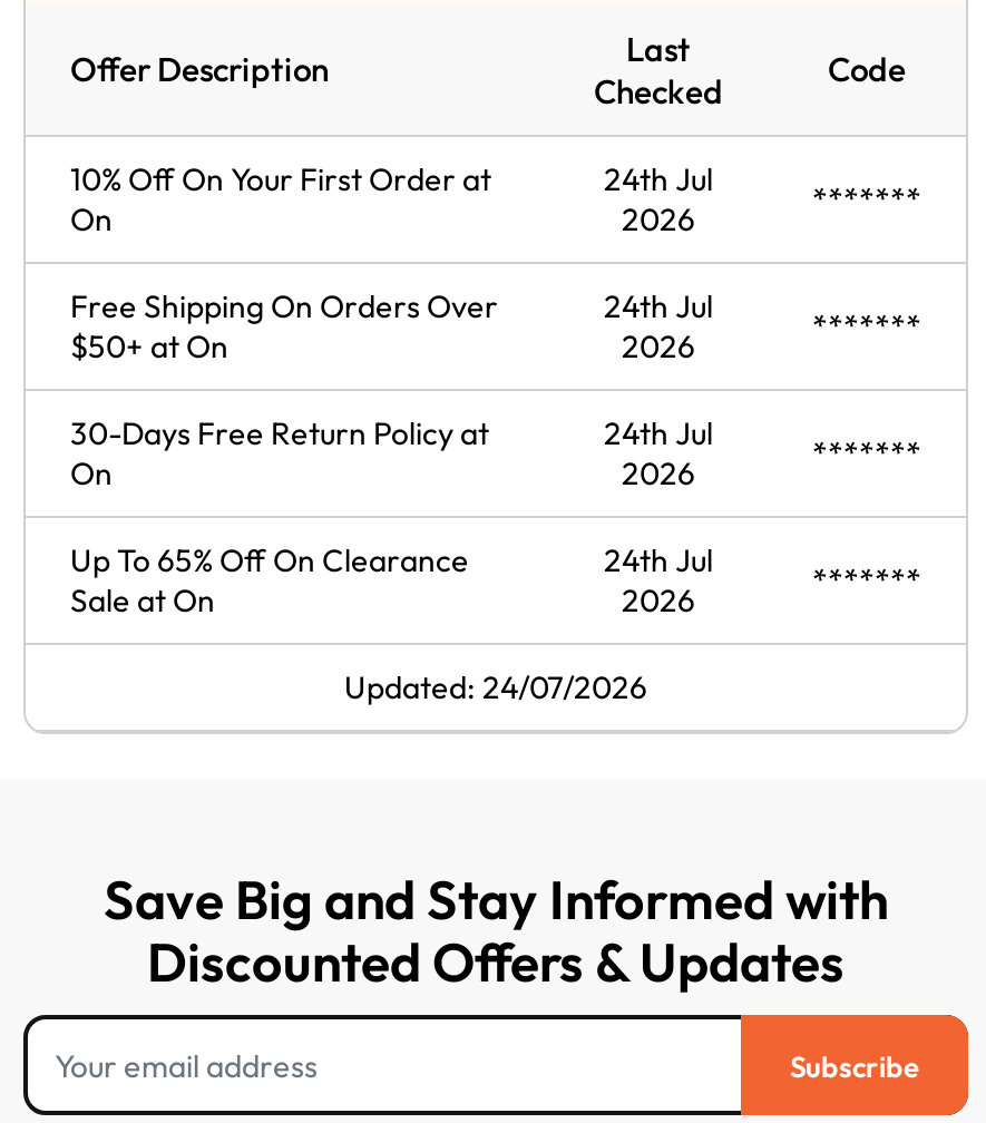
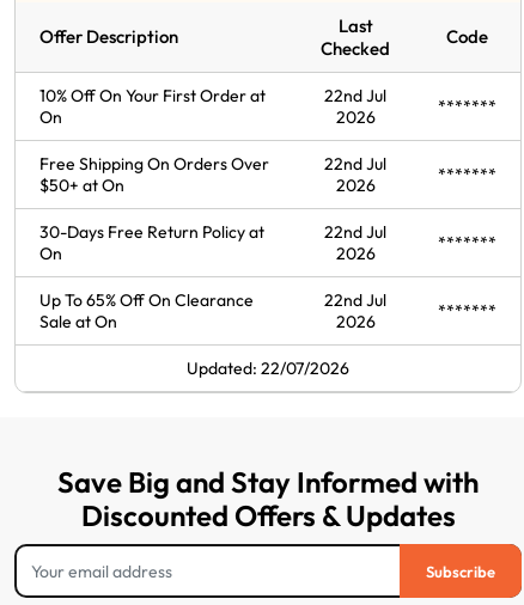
[604,160,713,200] 24th Jul -> [324,85,386,107] 22nd Jul
[604,287,713,327] 24th Jul -> [324,154,386,175] 22nd Jul
[604,414,713,454] 24th Jul -> [324,222,386,243] 22nd Jul
[604,541,713,581] 24th Jul -> [324,290,386,311] 22nd Jul
[344,668,647,708] Updated: 24/07/2026 -> [187,358,349,379] Updated: 22/07/2026

